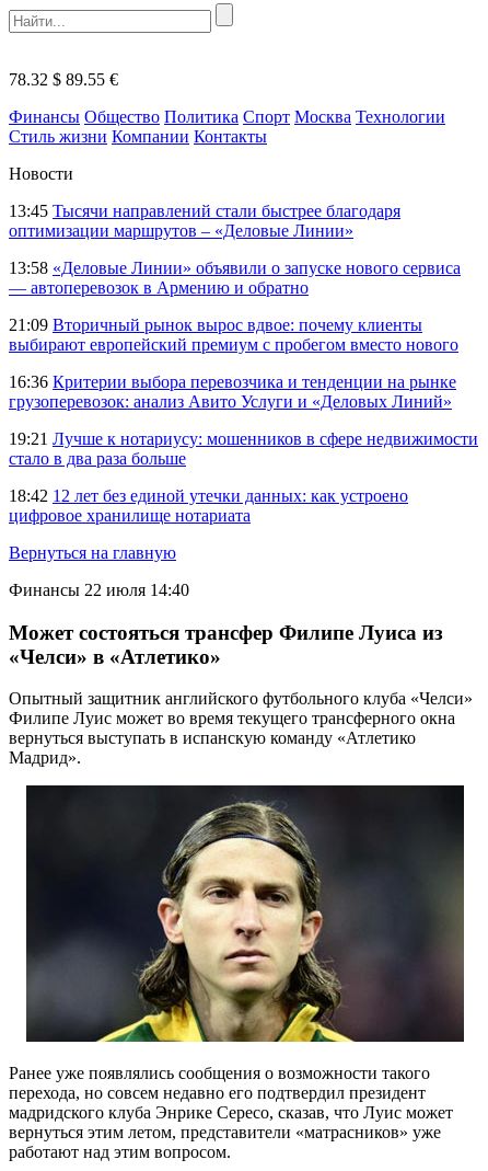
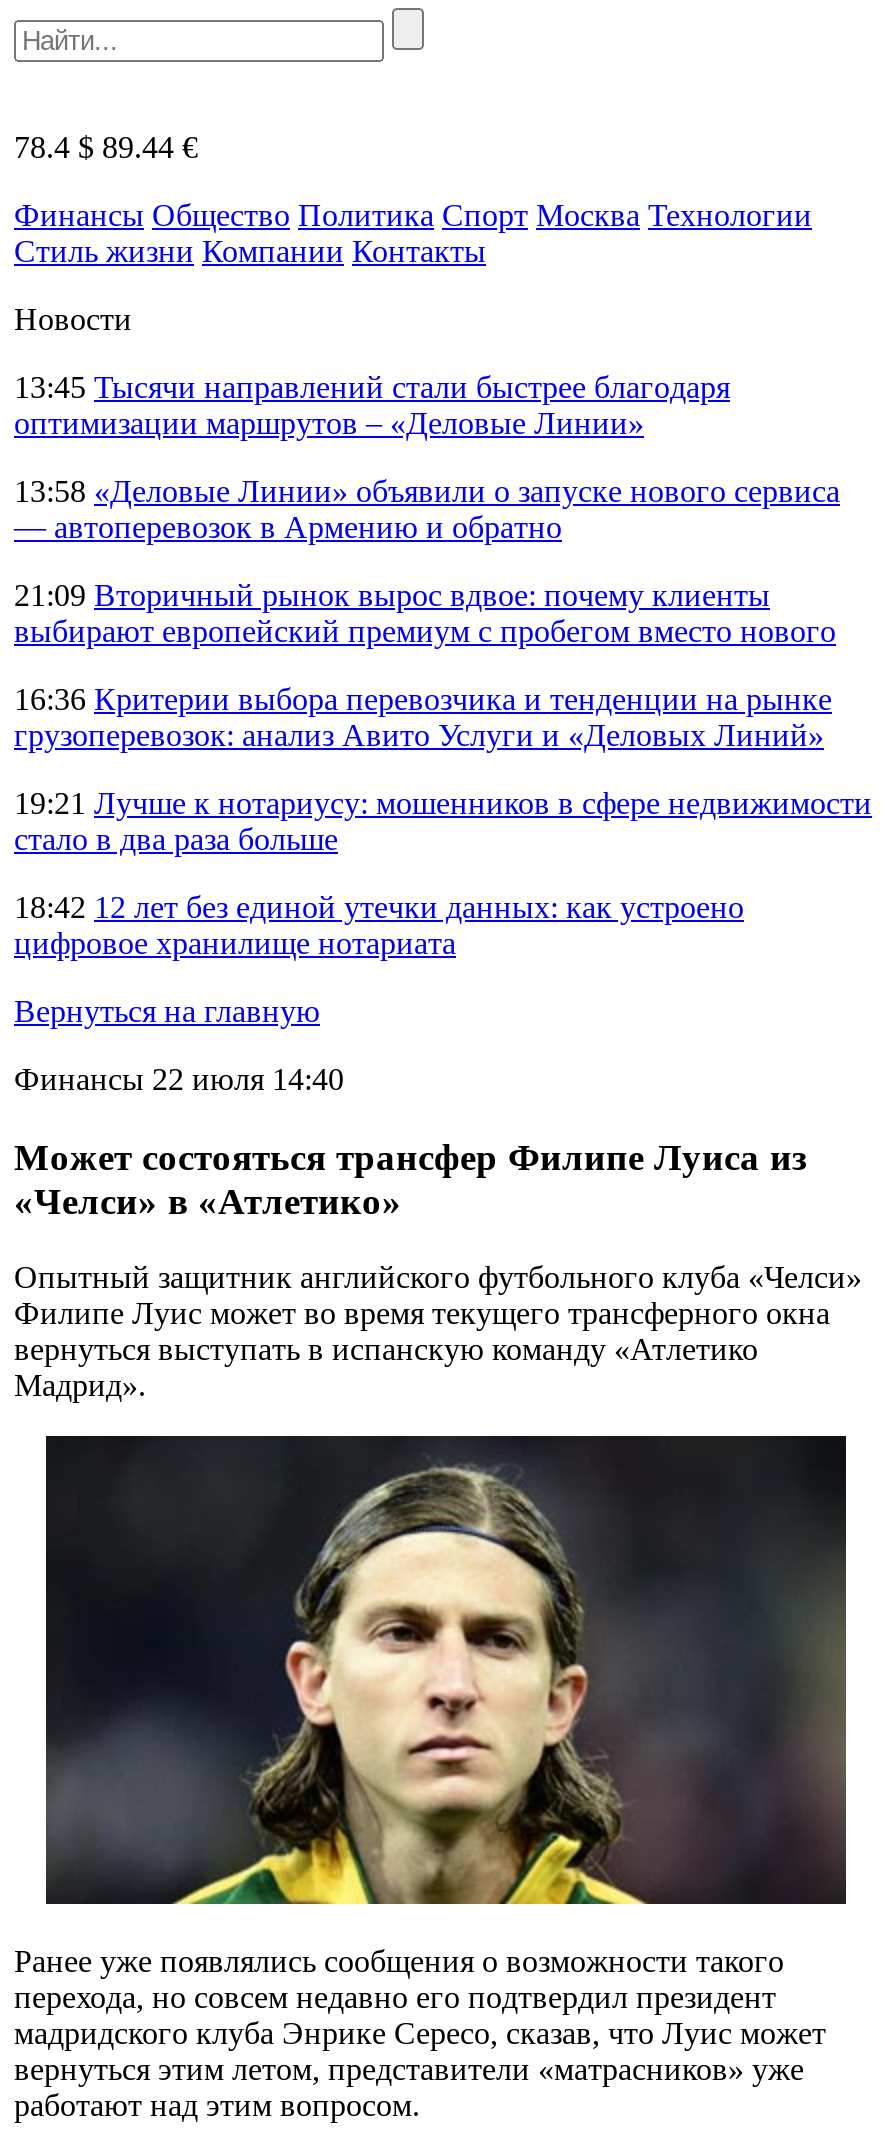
[9,70,118,89] 78.32 $ 89.55 € -> [14,130,198,164] 78.4 $ 89.44 €

